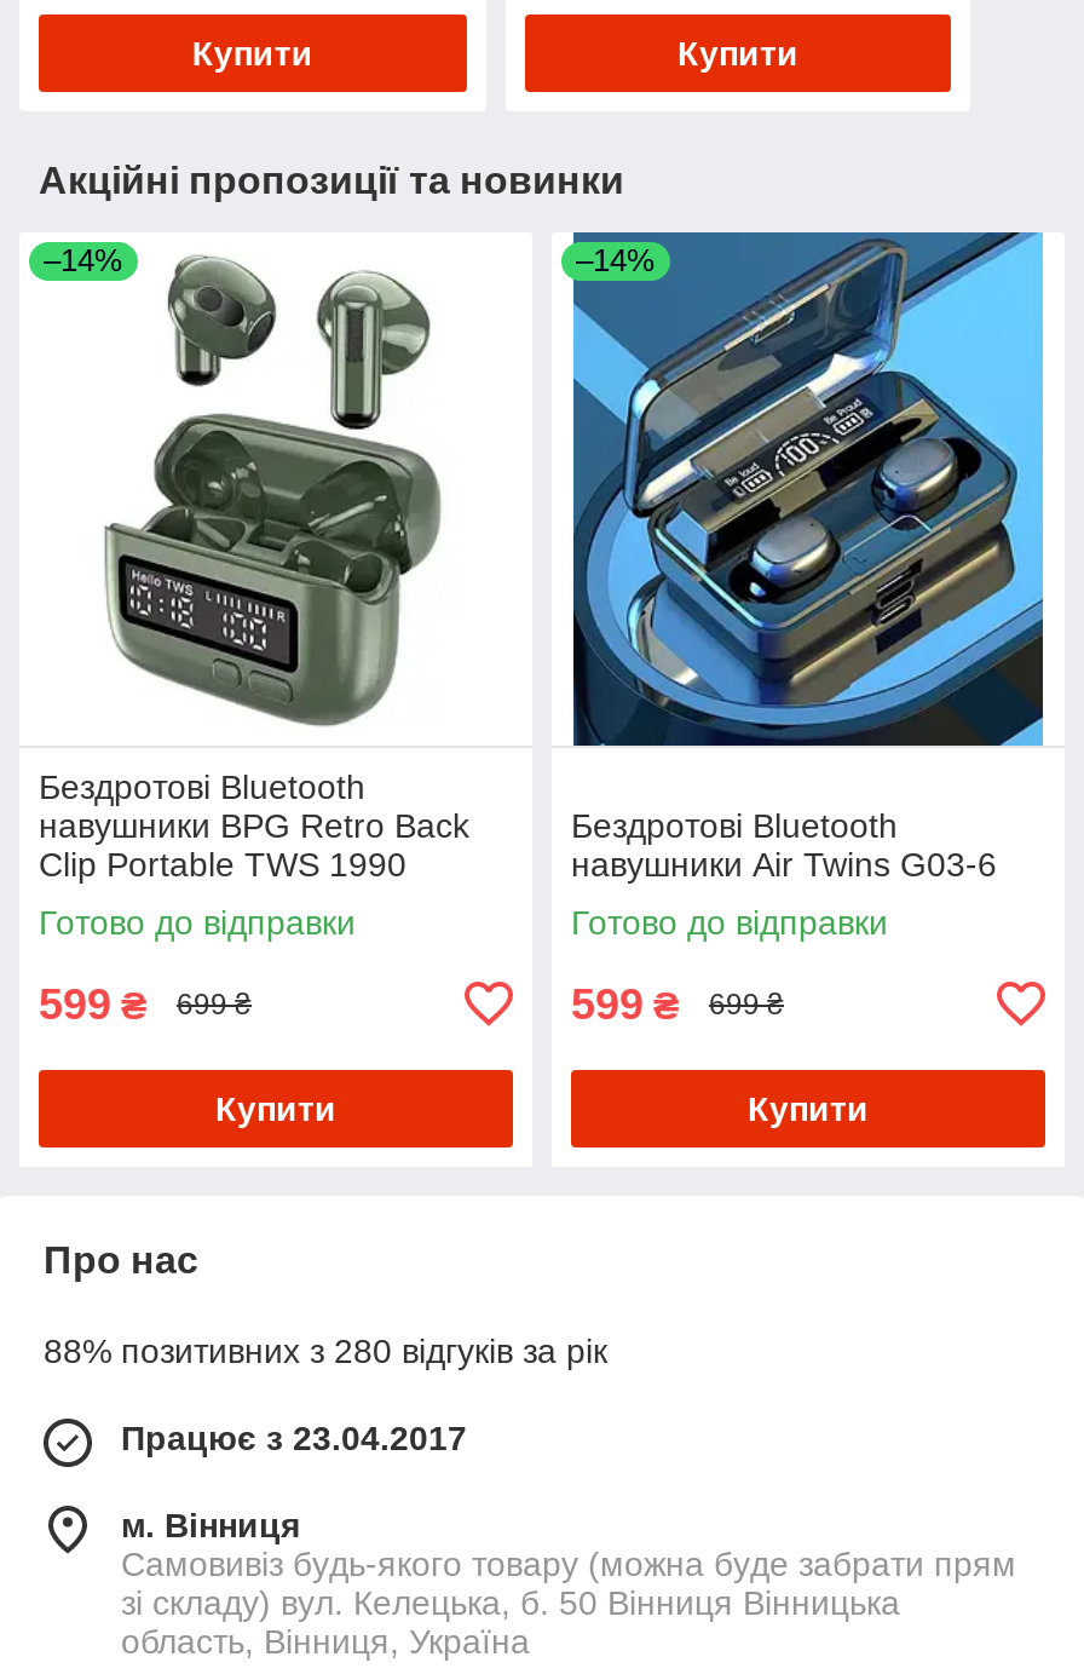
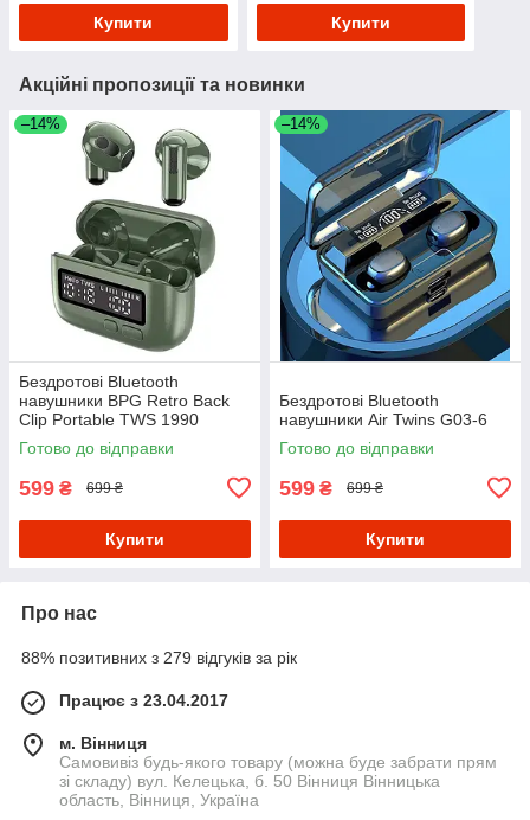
[44,1331,607,1370] 88% позитивних з 280 відгуків за рік -> [21,648,297,667] 88% позитивних з 279 відгуків за рік

